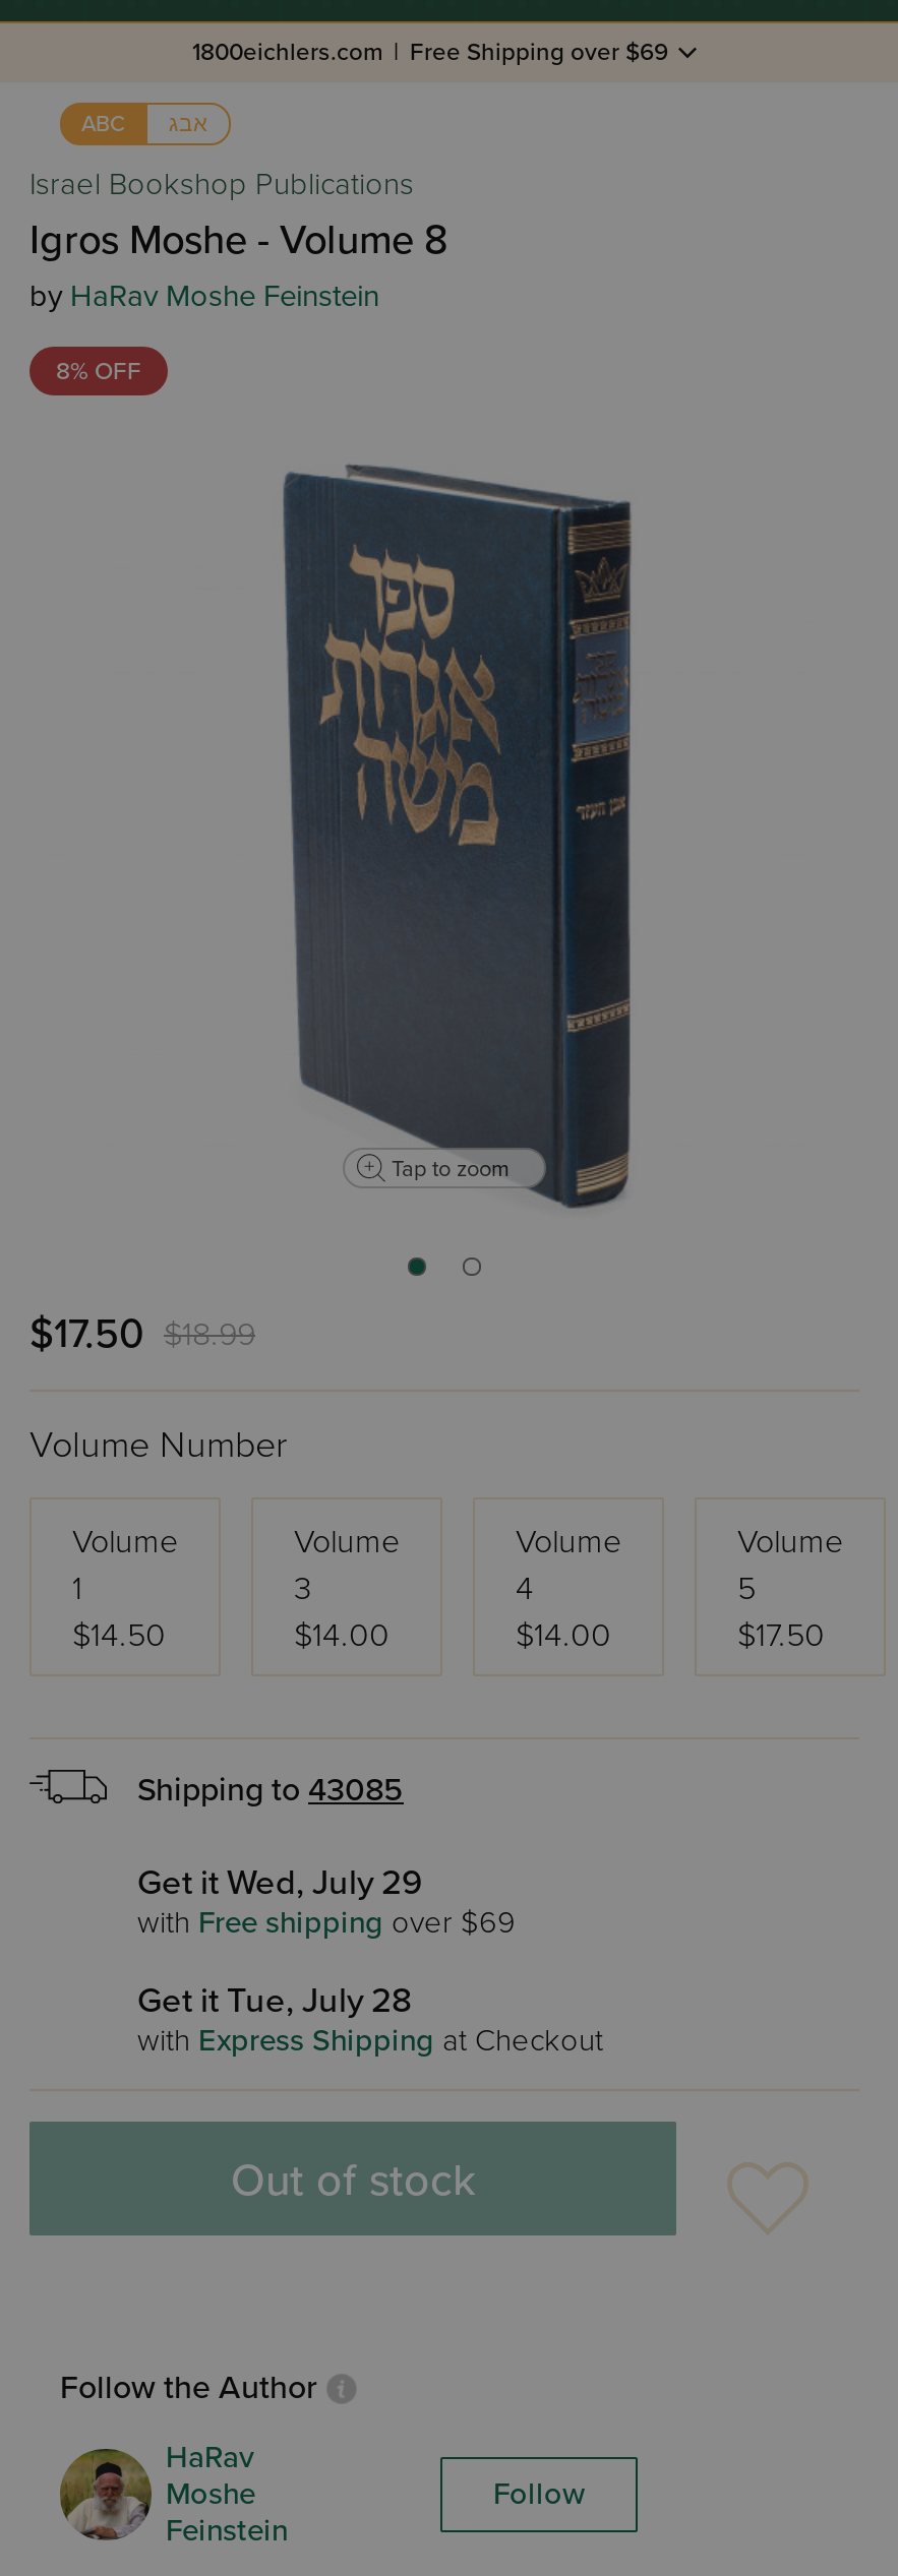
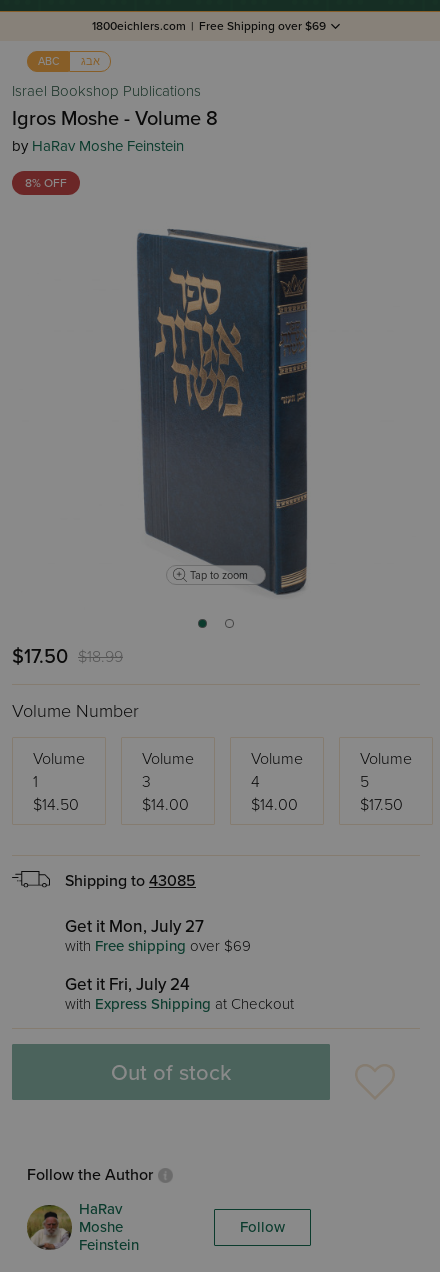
[137,1861,422,1904] Get it Wed, July 29 -> [65,916,204,937] Get it Mon, July 27
[137,1979,412,2022] Get it Tue, July 28 -> [65,974,190,995] Get it Fri, July 24

